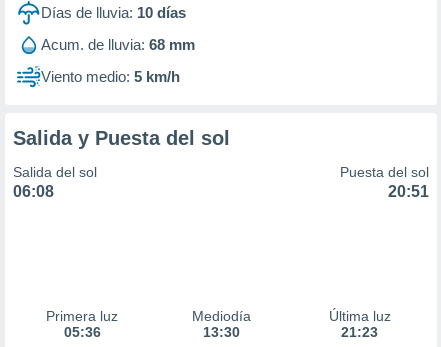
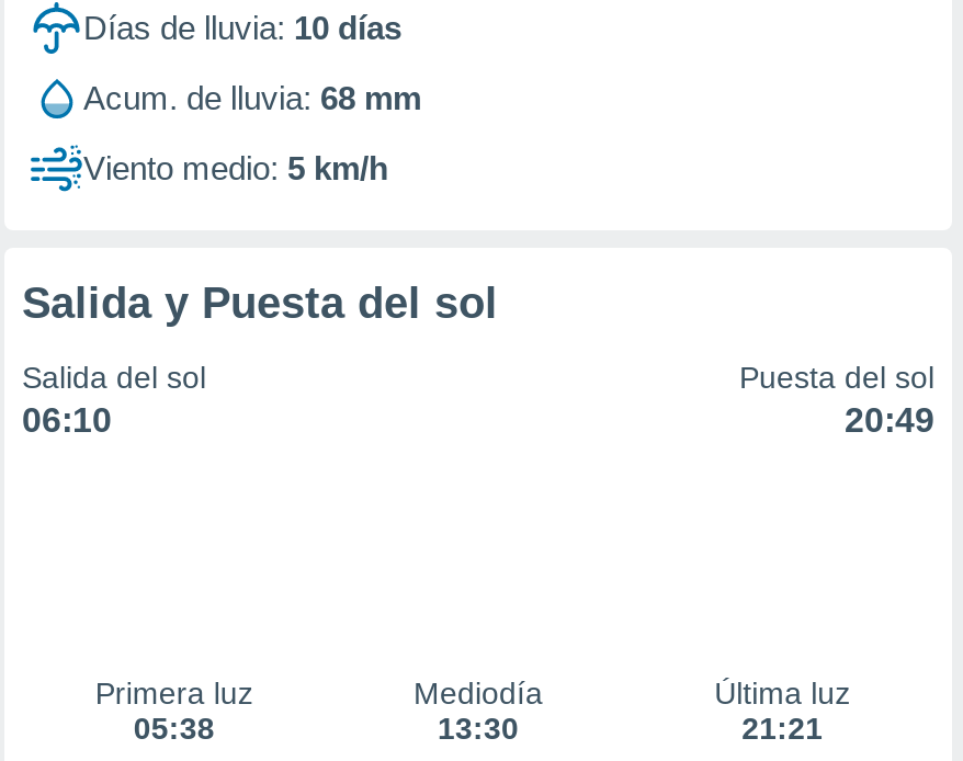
[13,183,54,200] 06:08 -> [22,401,112,439] 06:10
[388,183,429,200] 20:51 -> [845,401,934,439] 20:49
[64,324,101,340] 05:36 -> [133,711,215,746] 05:38
[341,324,378,340] 21:23 -> [742,711,823,746] 21:21

